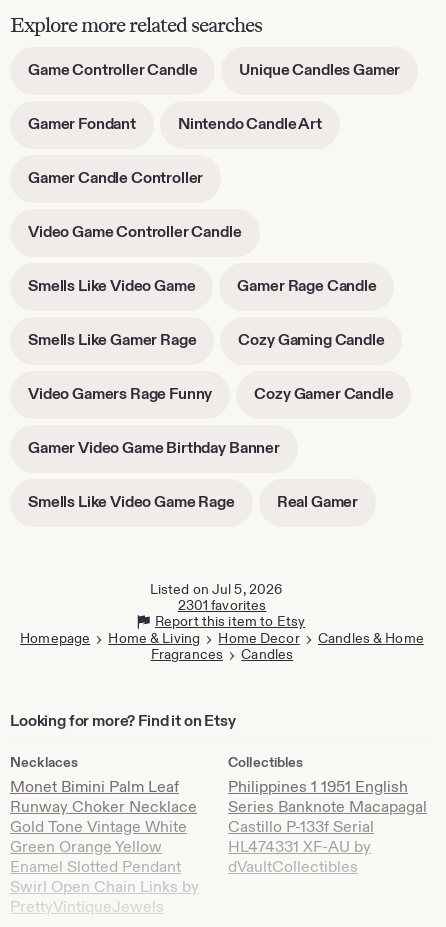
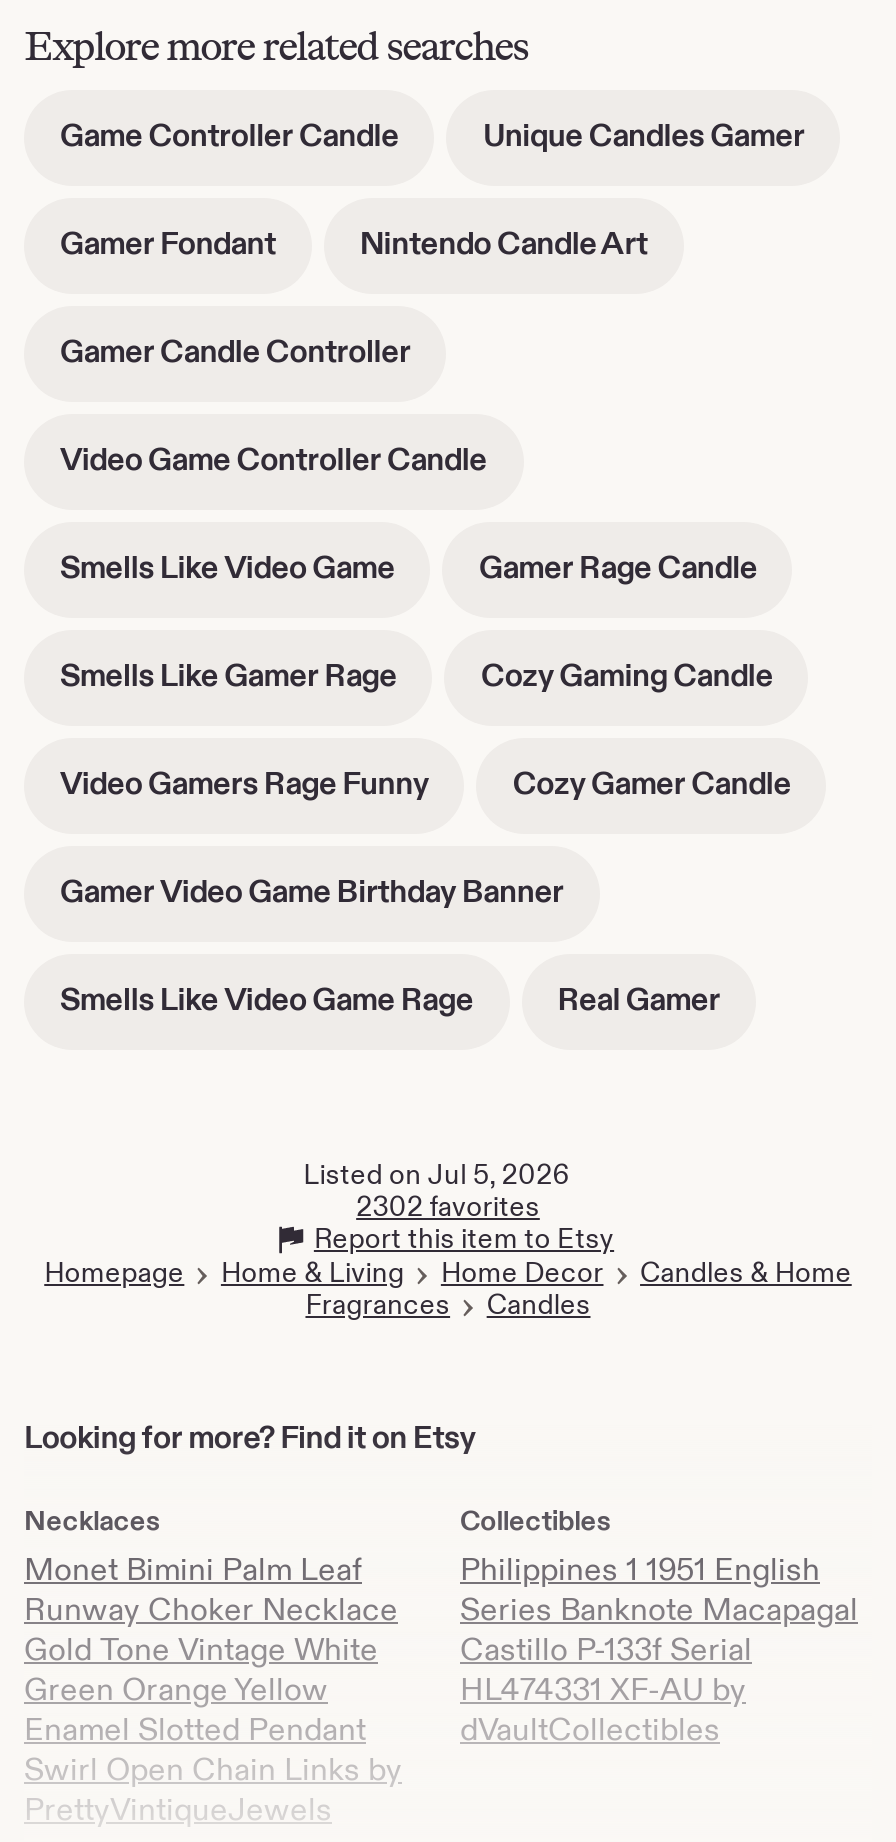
[178,596,266,614] 2301 favorites -> [356,1187,540,1223] 2302 favorites

